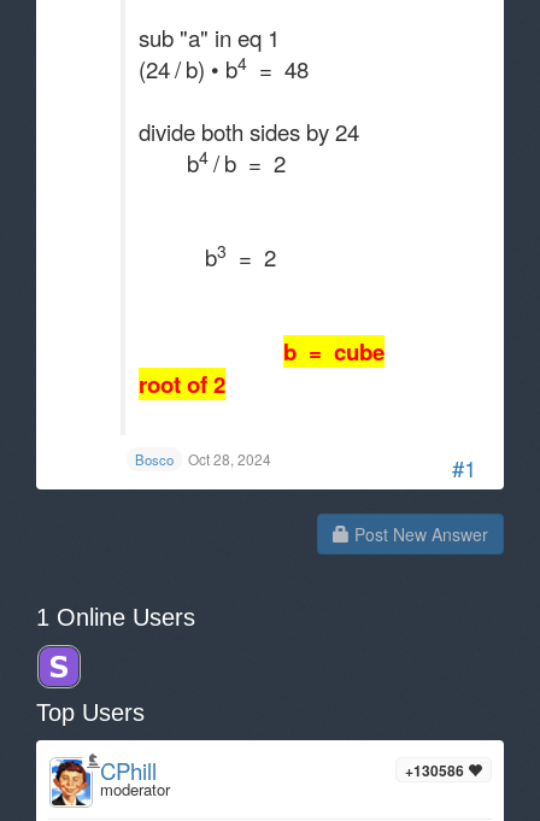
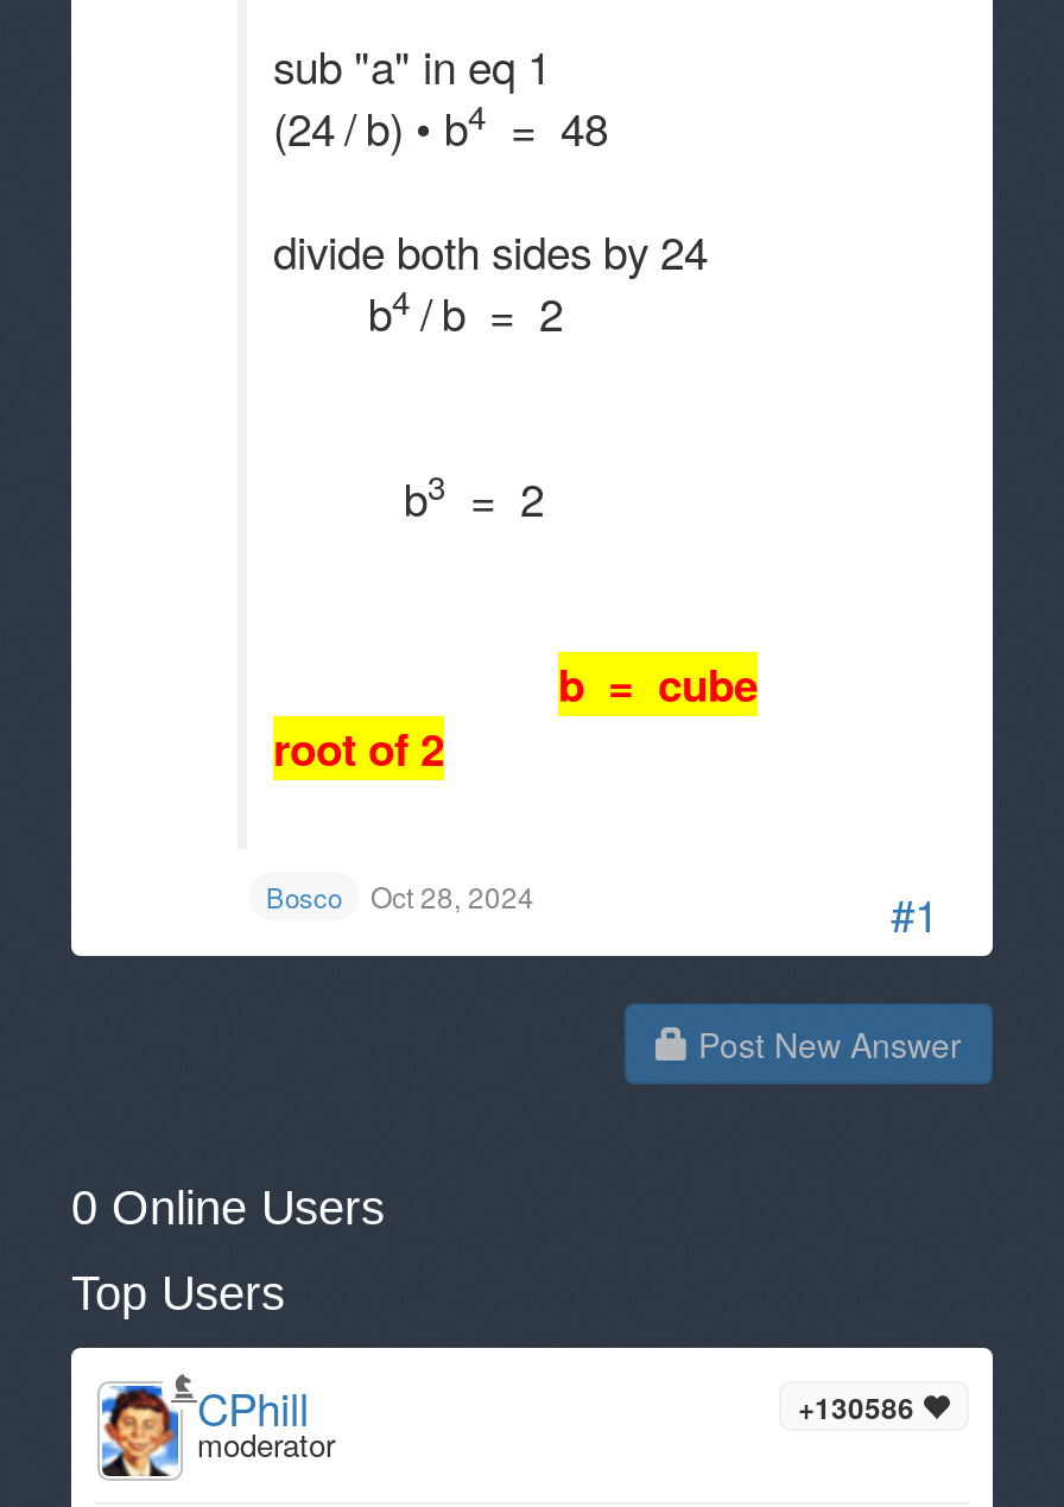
[36,604,195,631] 1 Online Users -> [71,1182,385,1234] 0 Online Users

